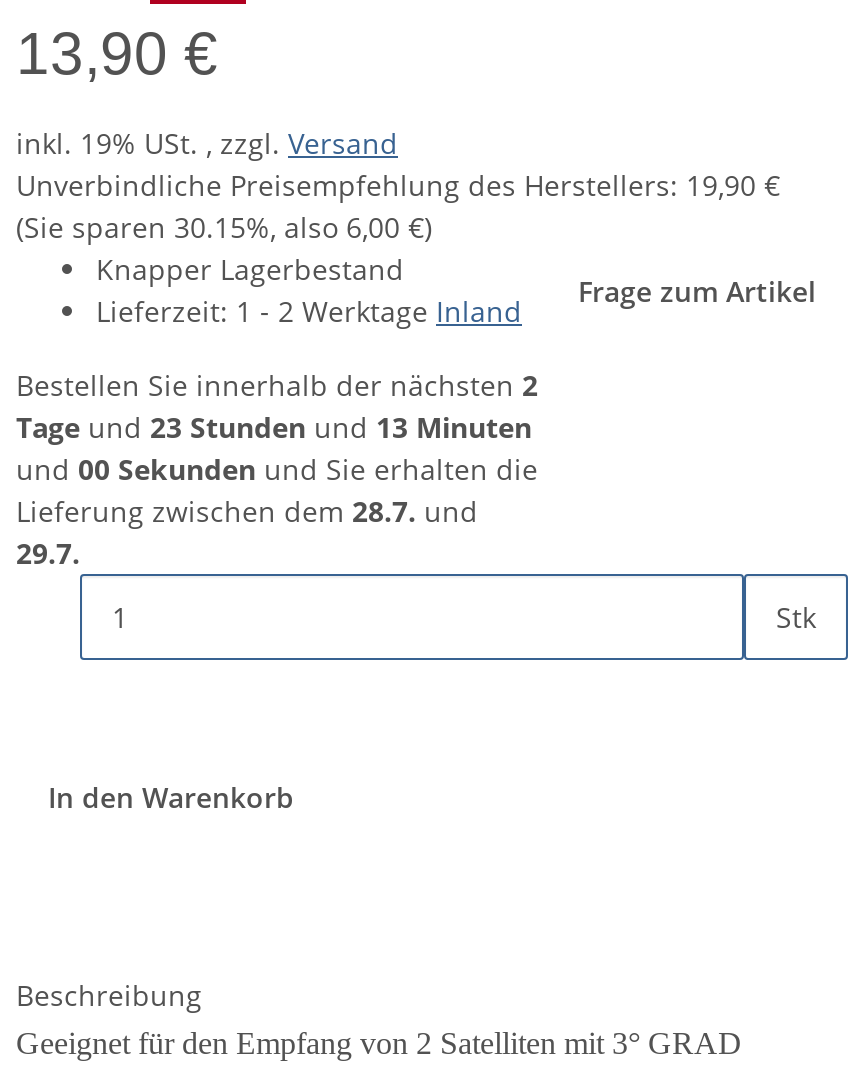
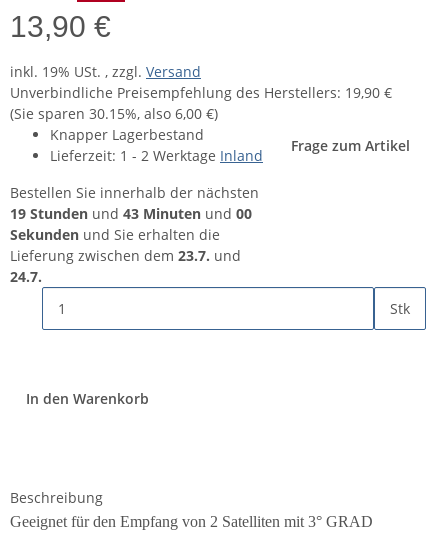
[16,366,538,572] Bestellen Sie innerhalb der nächsten 2 | Tage und 23 Stunden und 13 Minuten | und 00 Sekunden und Sie erhalten die | Lieferung zwischen dem 28.7. und | 29.7. -> [10,183,259,286] Bestellen Sie innerhalb der nächsten | 19 Stunden und 43 Minuten und 00 | Sekunden und Sie erhalten die | Lieferung zwischen dem 23.7. und | 24.7.

